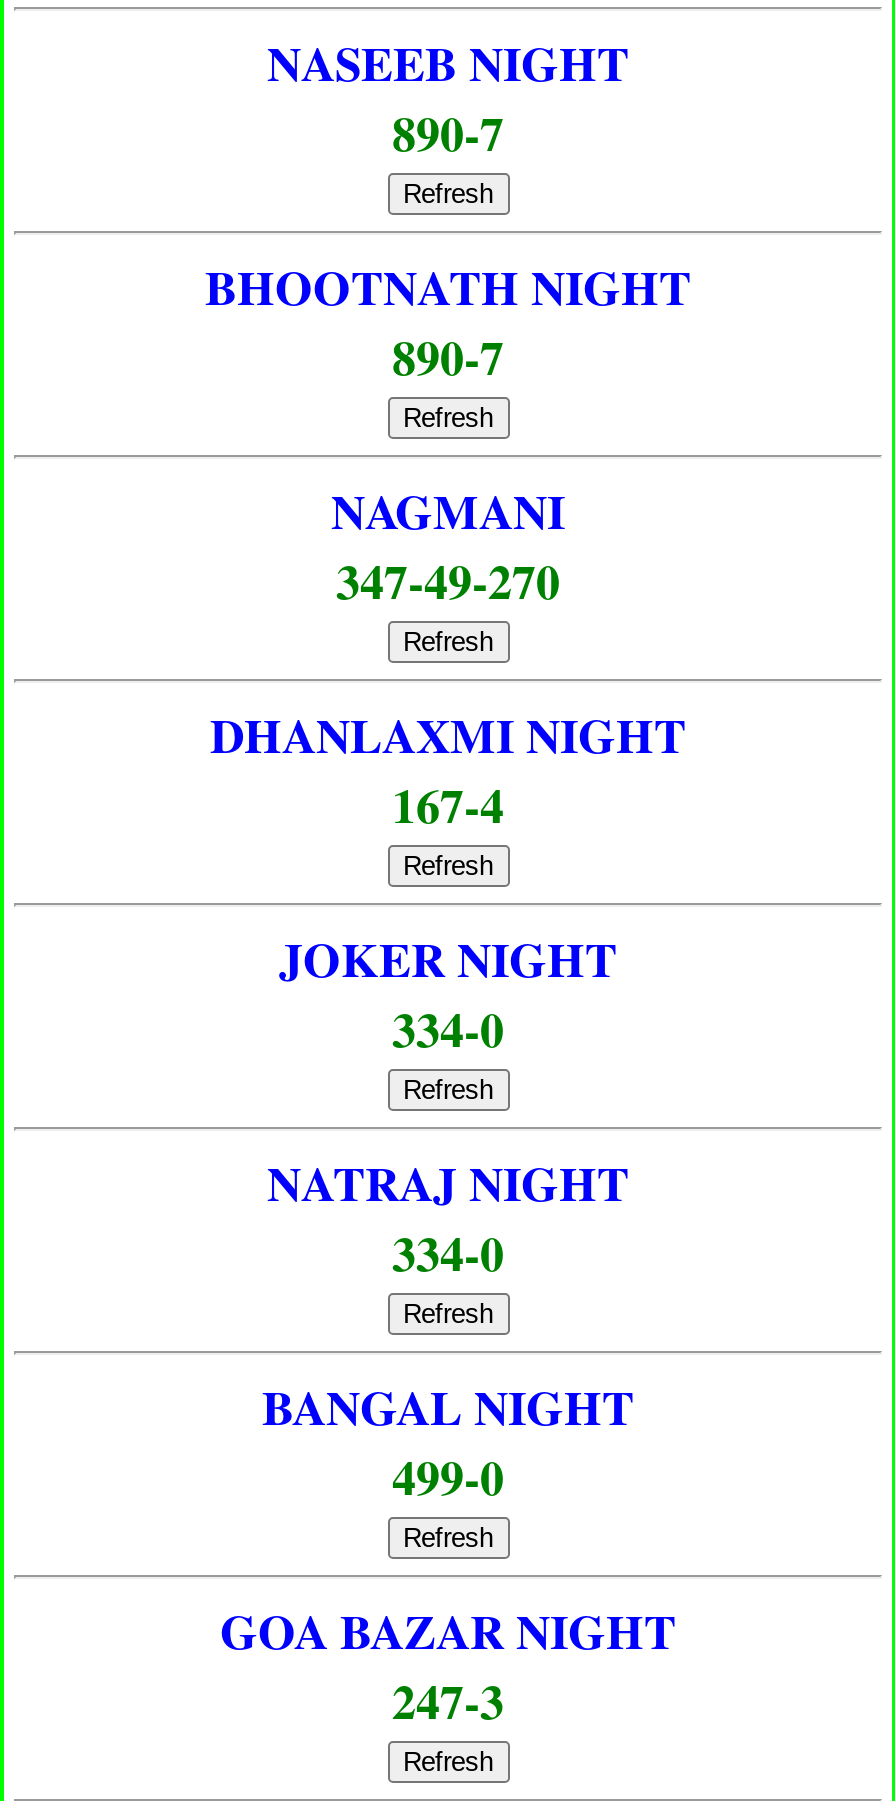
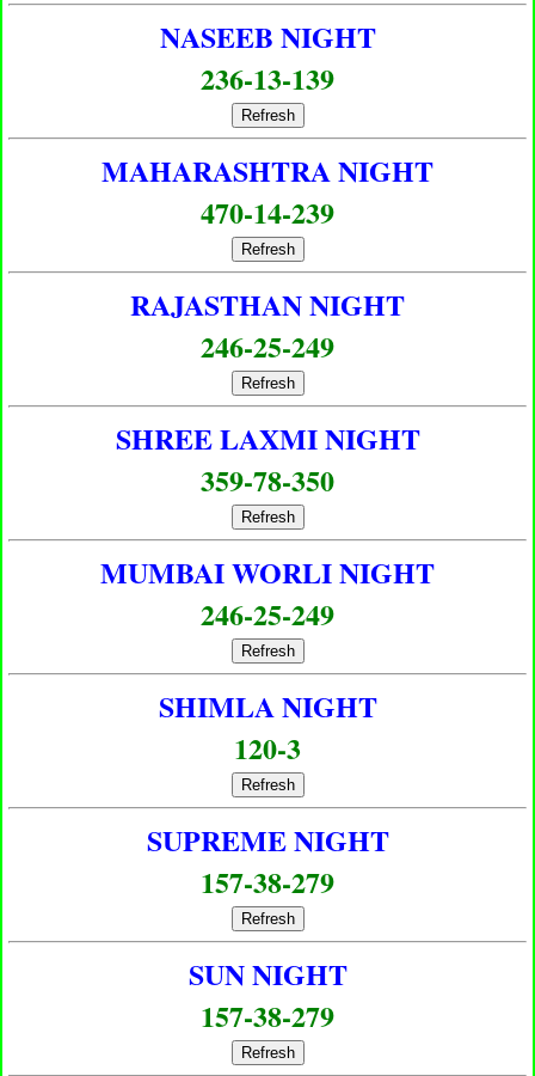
[392,97,504,167] 890-7 -> [201,57,334,99] 236-13-139
[205,251,691,321] BHOOTNATH NIGHT -> [102,149,433,191] MAHARASHTRA NIGHT
[392,321,504,391] 890-7 -> [201,191,334,233] 470-14-239
[331,475,565,615] NAGMANI | 347-49-270 -> [130,283,405,367] RAJASTHAN NIGHT | 246-25-249
[210,699,686,839] DHANLAXMI NIGHT | 167-4 -> [115,417,420,501] SHREE LAXMI NIGHT | 359-78-350
[279,923,617,1063] JOKER NIGHT | 334-0 -> [100,551,435,635] MUMBAI WORLI NIGHT | 246-25-249
[267,1147,629,1217] NATRAJ NIGHT -> [158,685,377,727] SHIMLA NIGHT
[392,1217,504,1287] 334-0 -> [234,727,301,769] 120-3
[262,1371,634,1441] BANGAL NIGHT -> [146,819,389,861] SUPREME NIGHT
[392,1441,504,1511] 499-0 -> [201,861,334,903] 157-38-279
[220,1595,676,1735] GOA BAZAR NIGHT | 247-3 -> [188,953,347,1036] SUN NIGHT | 157-38-279

